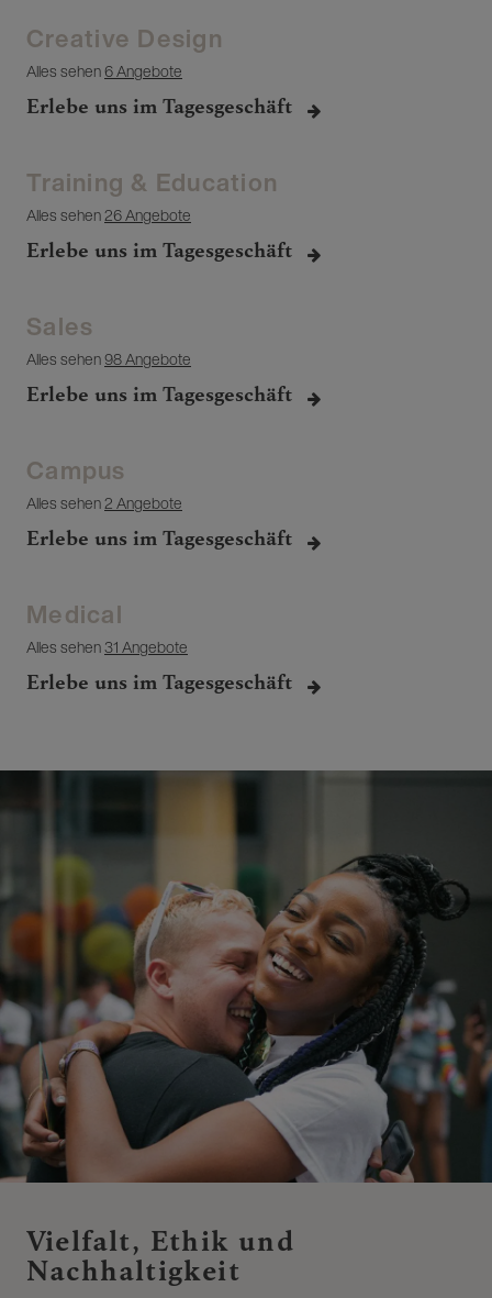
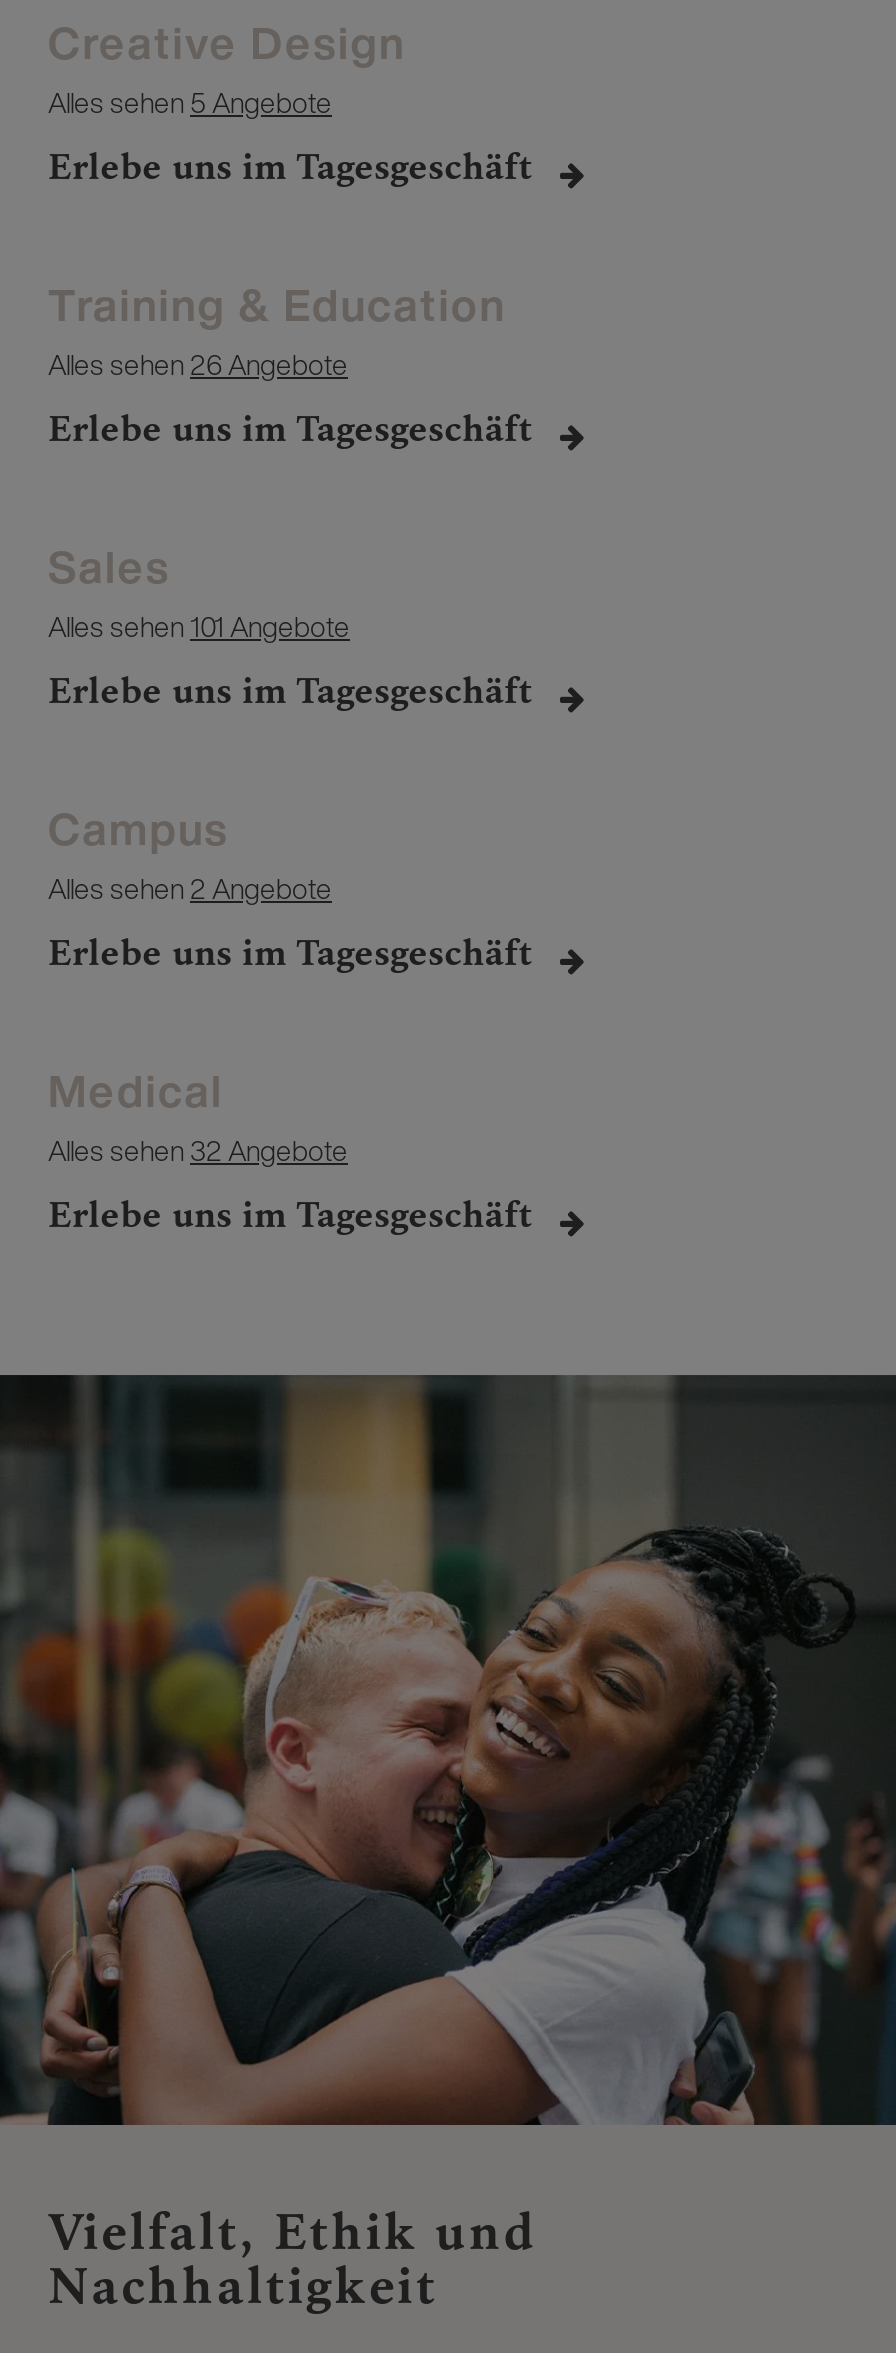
[26,59,182,82] Alles sehen 6 Angebote -> [48,81,332,123] Alles sehen 5 Angebote
[26,347,191,370] Alles sehen 98 Angebote -> [48,605,350,647] Alles sehen 101 Angebote
[26,635,188,658] Alles sehen 31 Angebote -> [48,1129,348,1171] Alles sehen 32 Angebote

